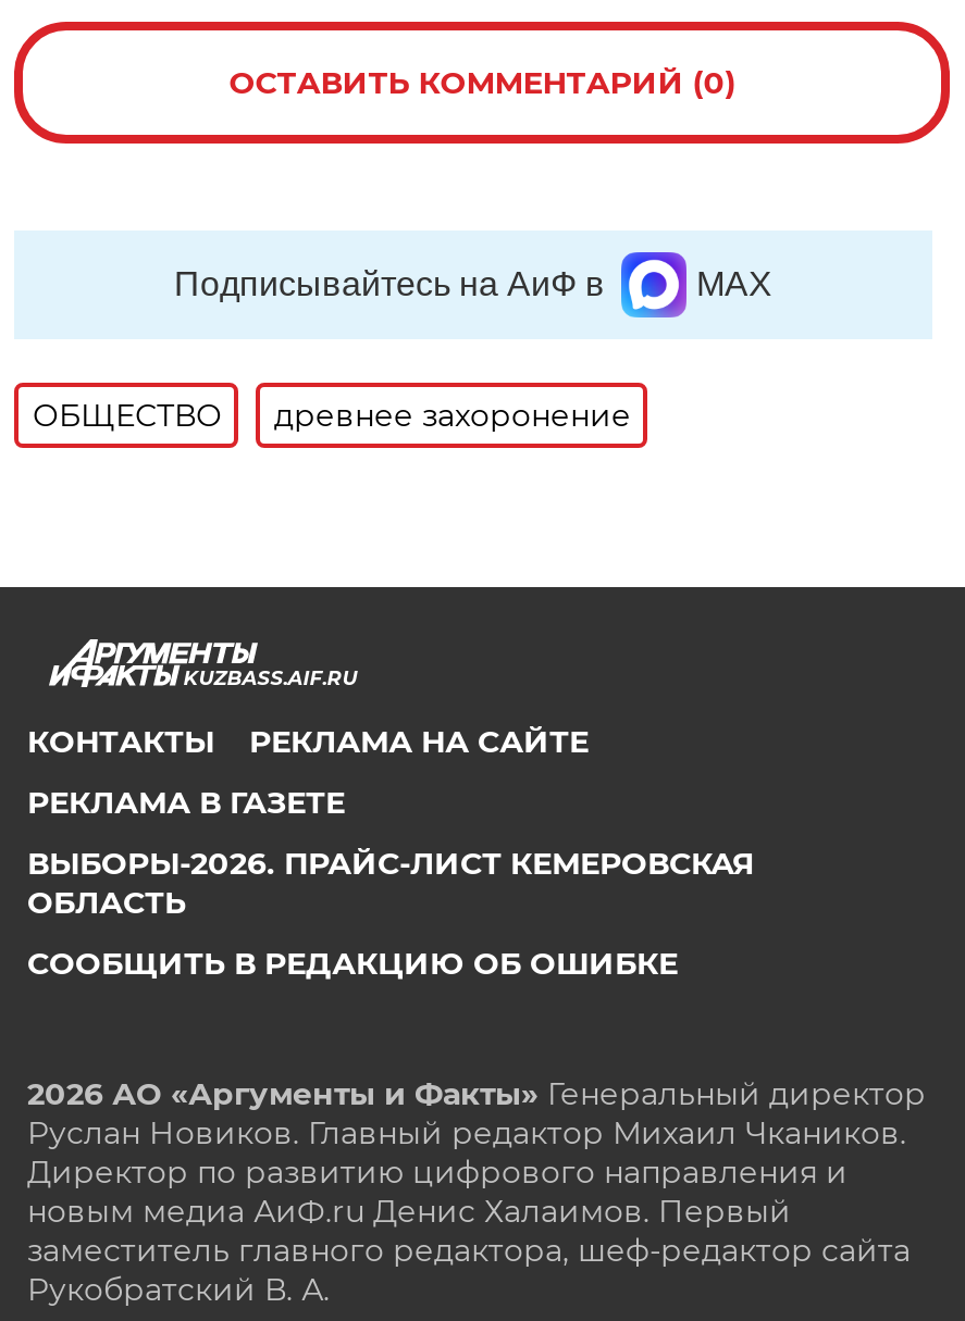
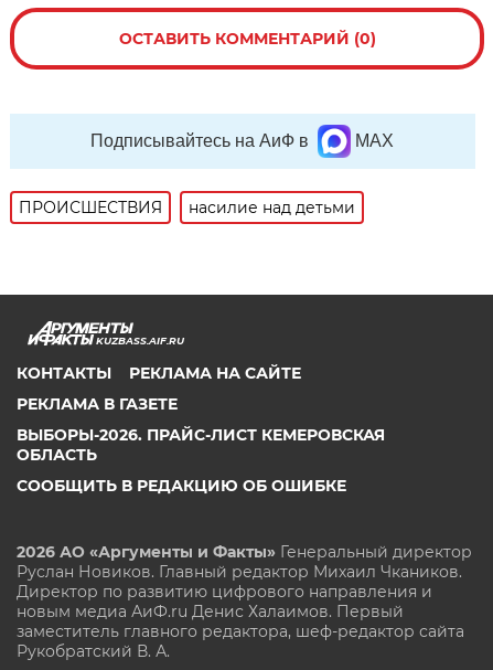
[32,396,631,435] ОБЩЕСТВО | древнее захоронение -> [19,198,356,217] ПРОИСШЕСТВИЯ | насилие над детьми

